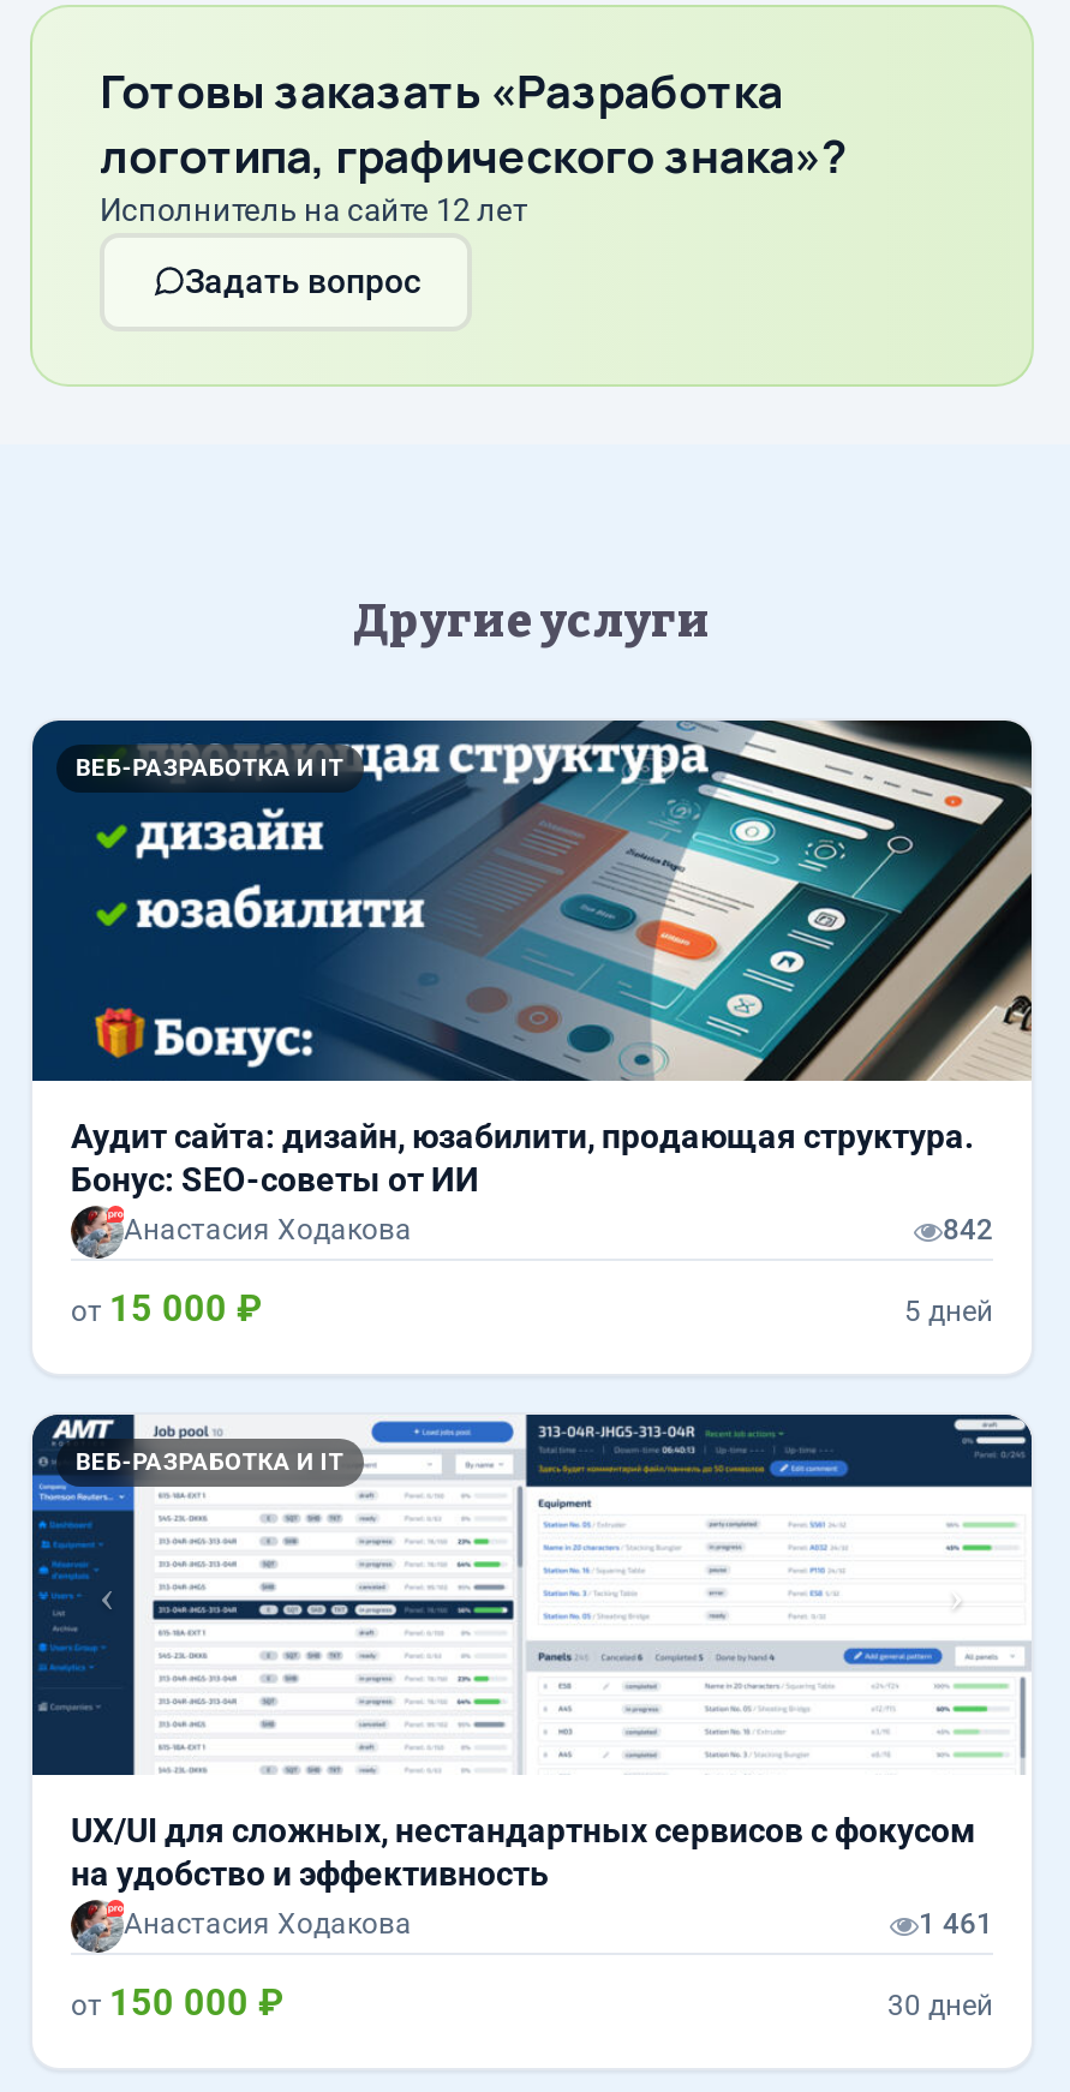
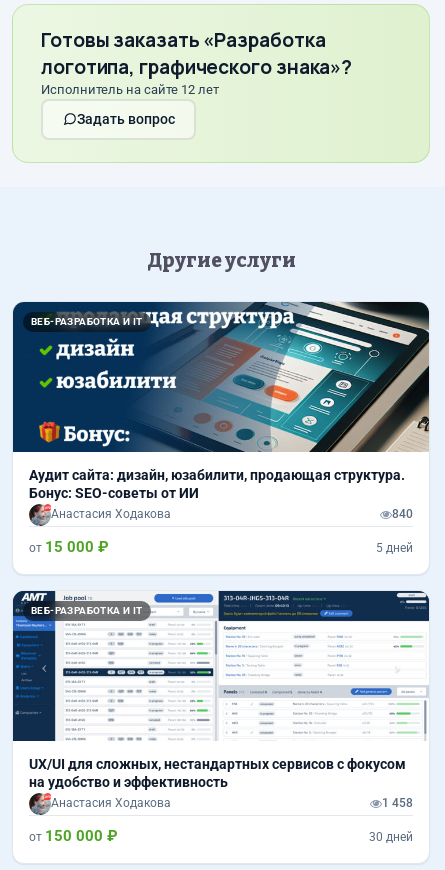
[943,1214,993,1248] 842 -> [392,507,413,521] 840
[919,1908,993,1942] 1 461 -> [382,796,413,810] 1 458

